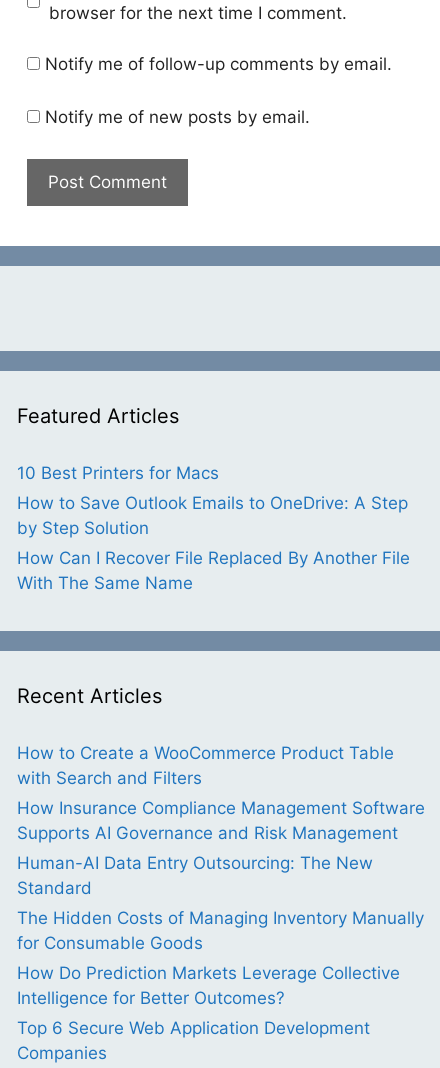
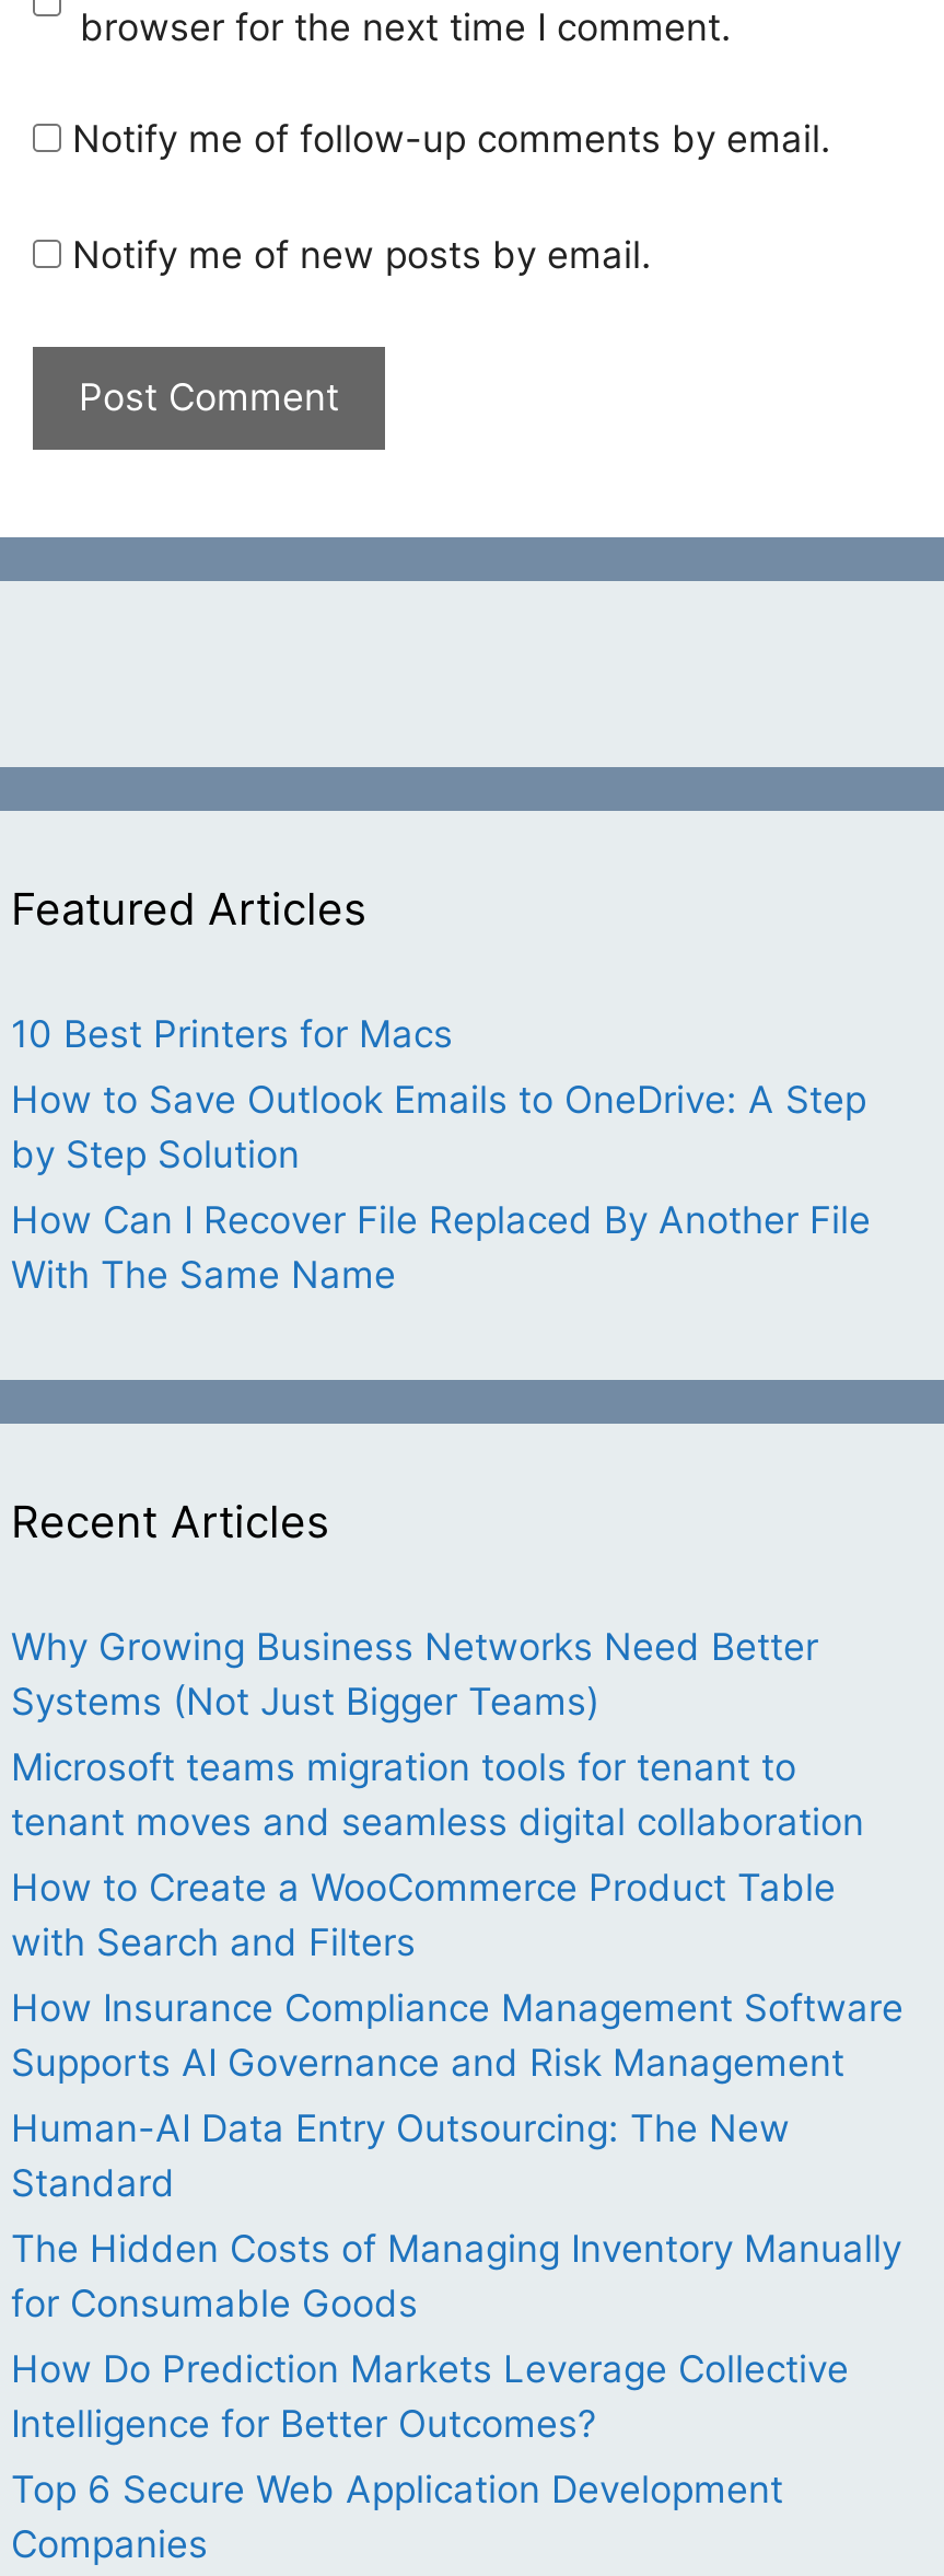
none -> [11,1625,864,1844] Why Growing Business Networks Need Better | Systems (Not Just Bigger Teams) | Microsoft teams migration tools for tenant to | tenant moves and seamless digital collaboration

